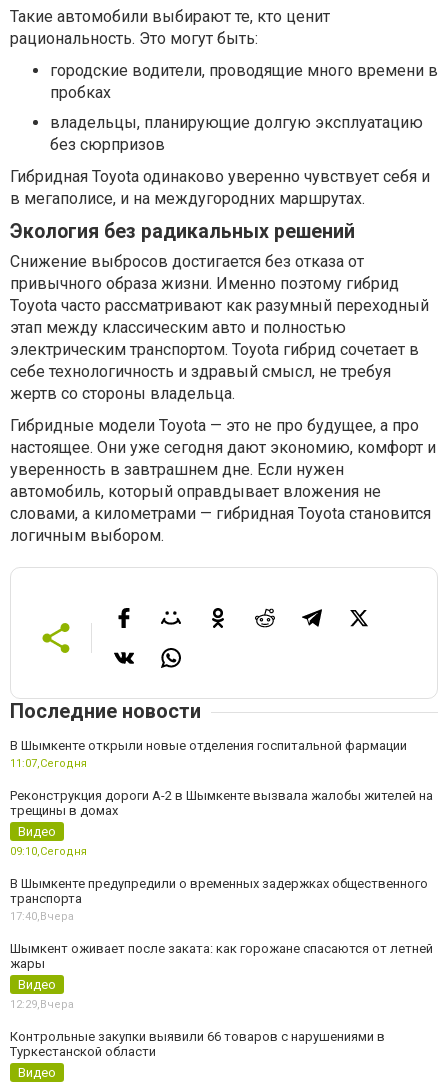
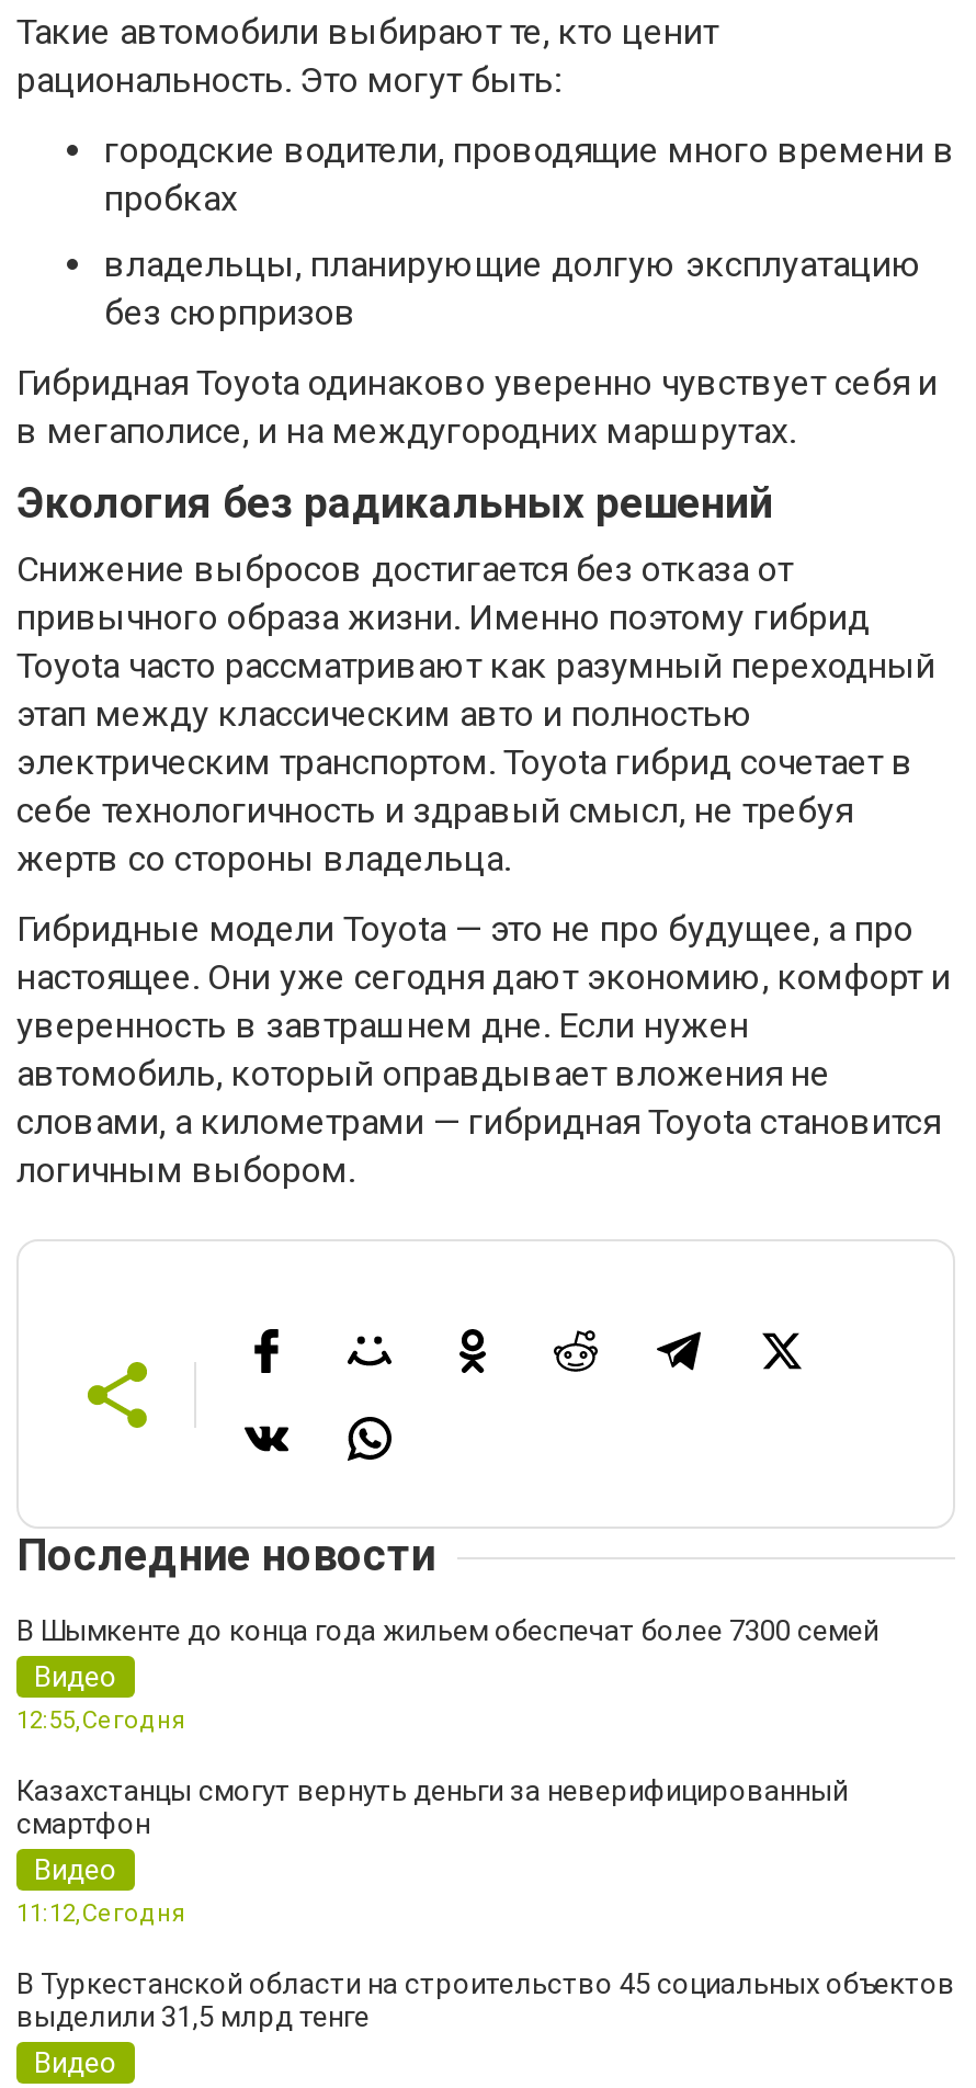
[10,738,433,818] В Шымкенте открыли новые отделения госпитальной фармации | 11:07,Сегодня | Реконструкция дороги А-2 в Шымкенте вызвала жалобы жителей на | трещины в домах -> [16,1614,878,1647] В Шымкенте до конца года жильем обеспечат более 7300 семей
[10,845,433,971] 09:10,Сегодня | В Шымкенте предупредили о временных задержках общественного | транспорта | 17:40,Вчера | Шымкент оживает после заката: как горожане спасаются от летней | жары -> [16,1706,848,1840] 12:55,Сегодня | Казахстанцы смогут вернуть деньги за неверифицированный | смартфон
[10,998,74,1011] 12:29,Вчера -> [16,1899,185,1928] 11:12,Сегодня
[10,1029,385,1059] Контрольные закупки выявили 66 товаров с нарушениями в | Туркестанской области -> [16,1967,955,2033] В Туркестанской области на строительство 45 социальных объектов | выделили 31,5 млрд тенге

